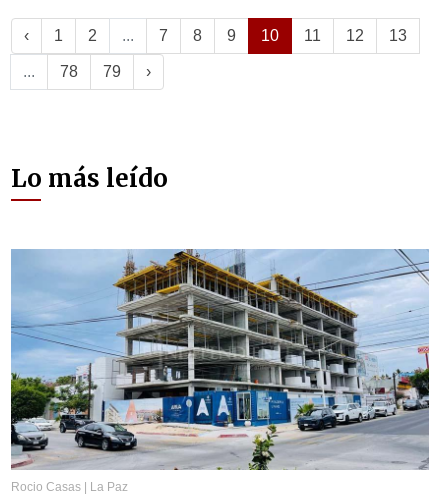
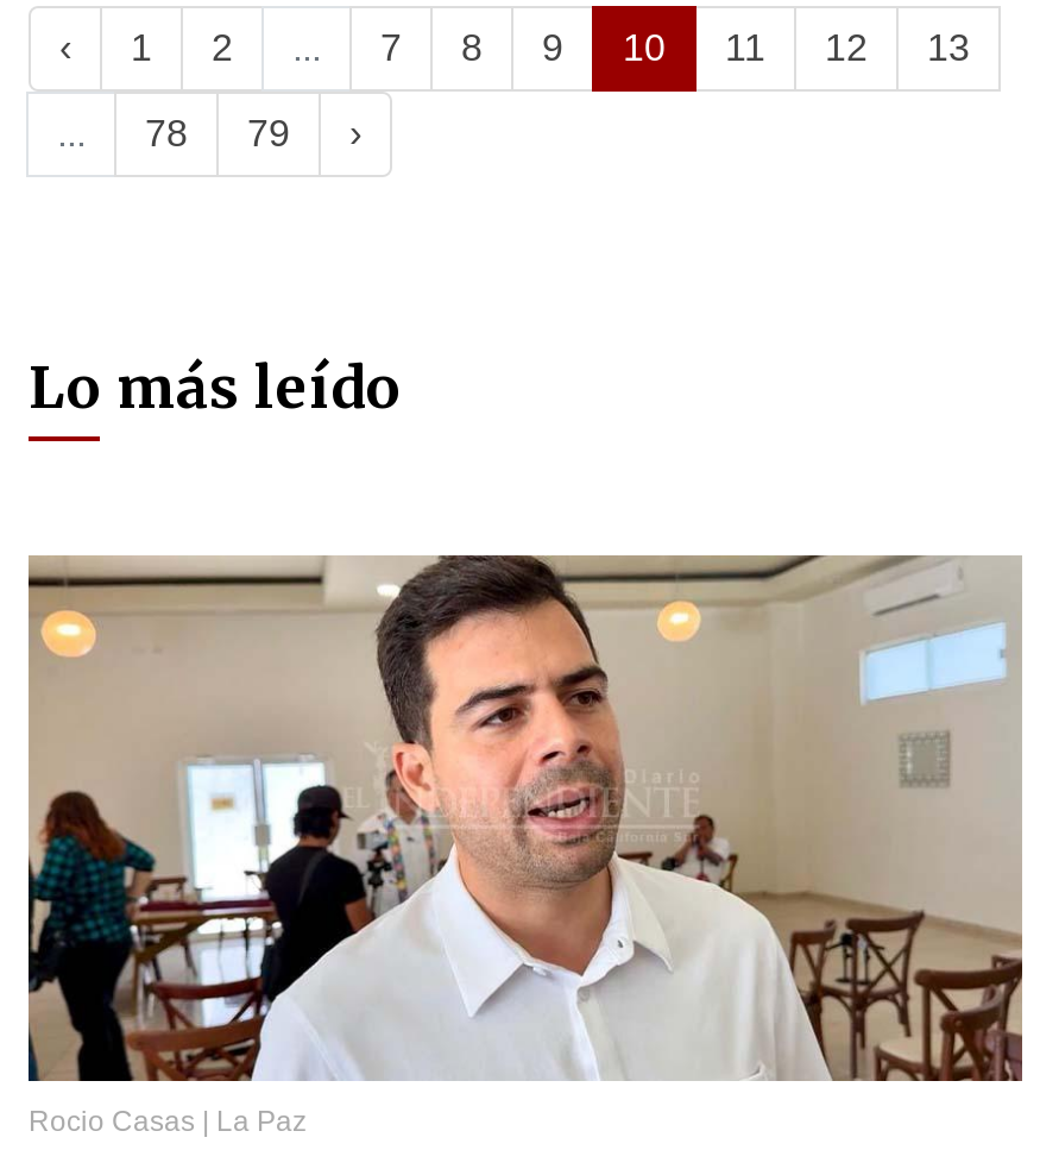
[10,249,429,471] [image] -> [26,553,1025,1083] [image]

